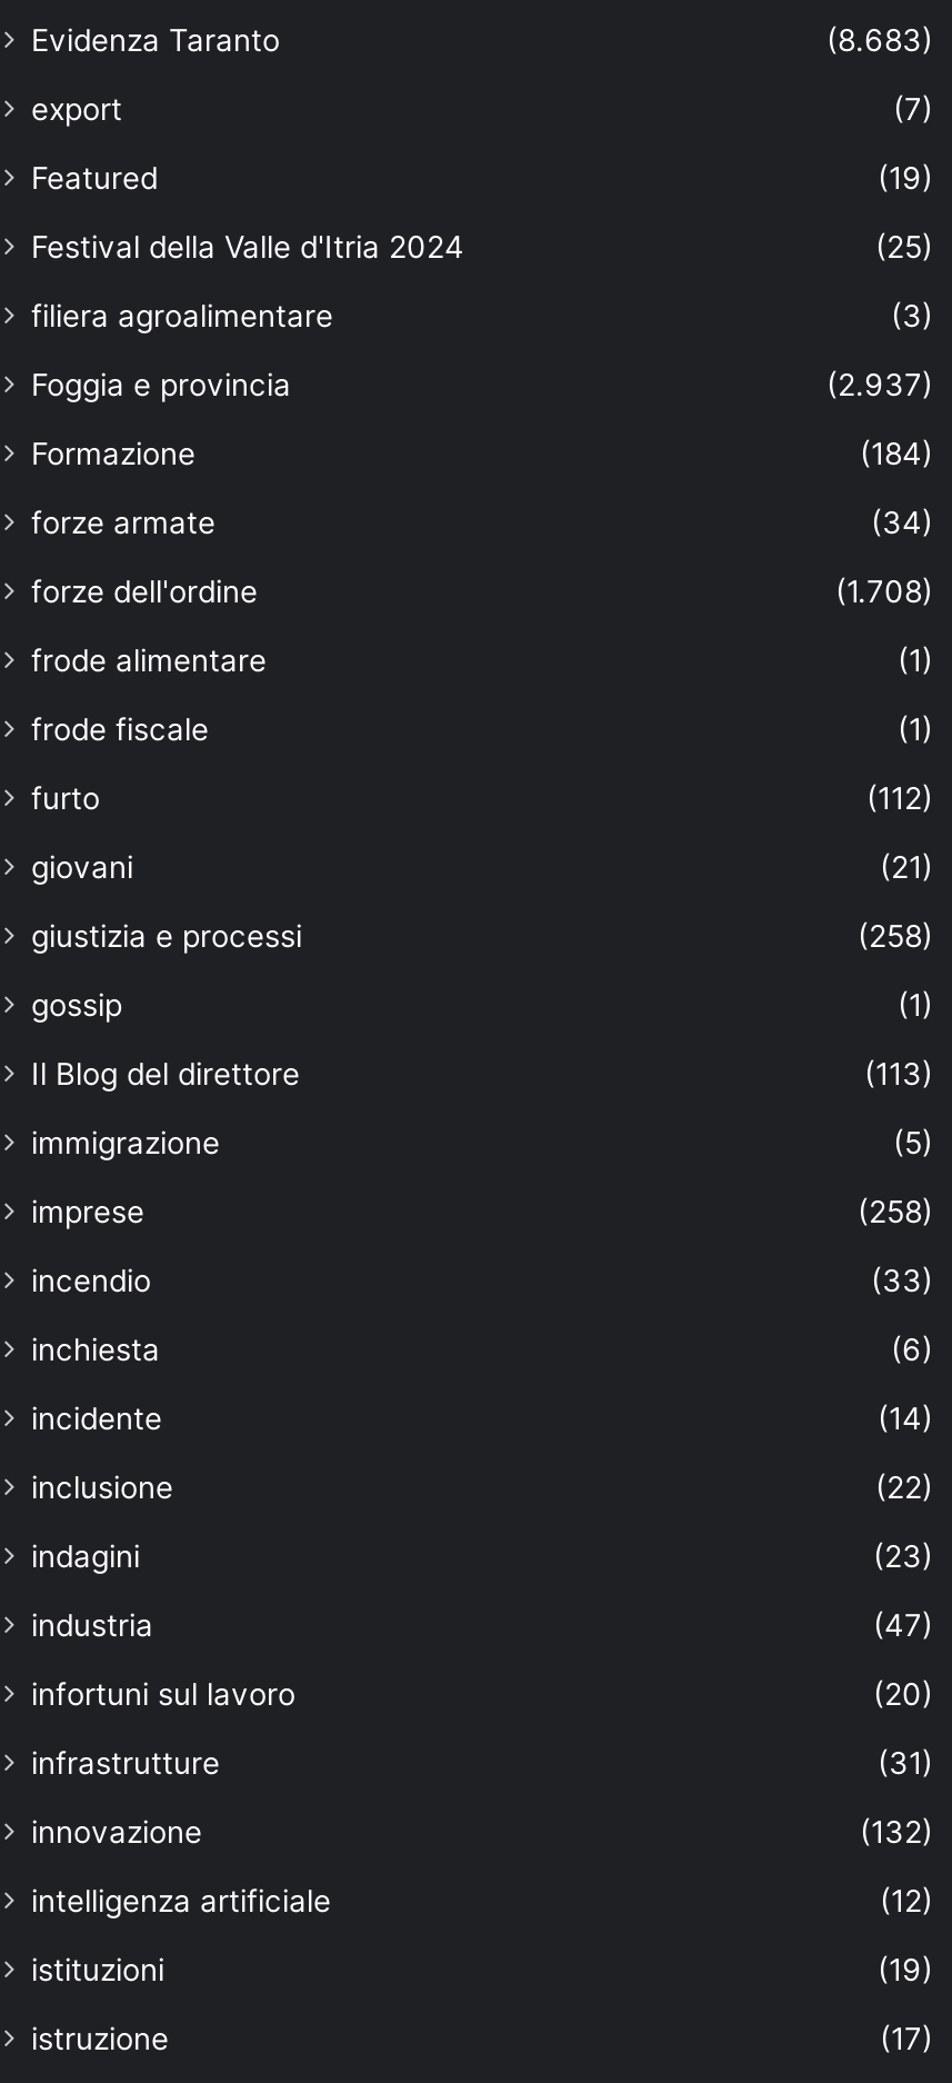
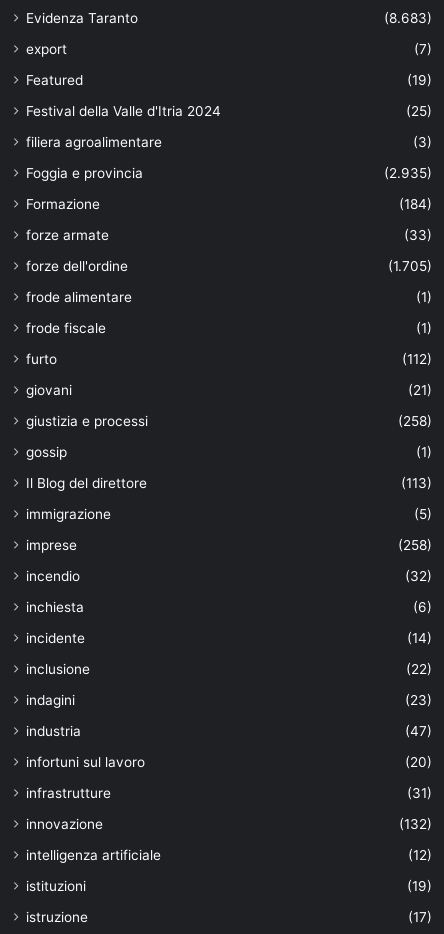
[826,366,933,402] (2.937) -> [384,165,432,181] (2.935)
[871,504,933,540] (34) -> [404,227,432,243] (33)
[835,573,933,608] (1.708) -> [388,258,432,274] (1.705)
[871,1262,933,1298] (33) -> [405,568,432,584] (32)

